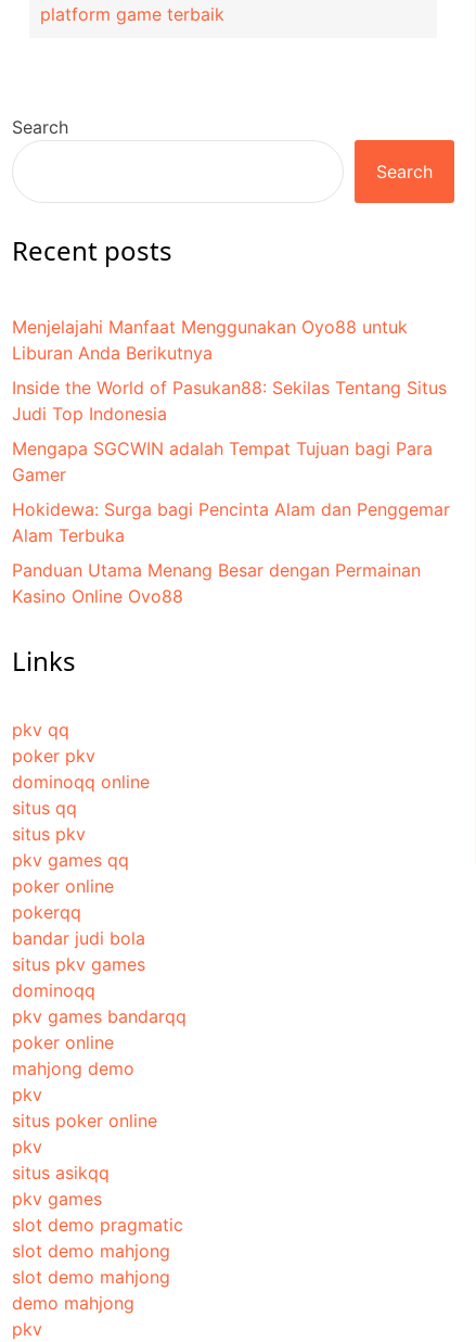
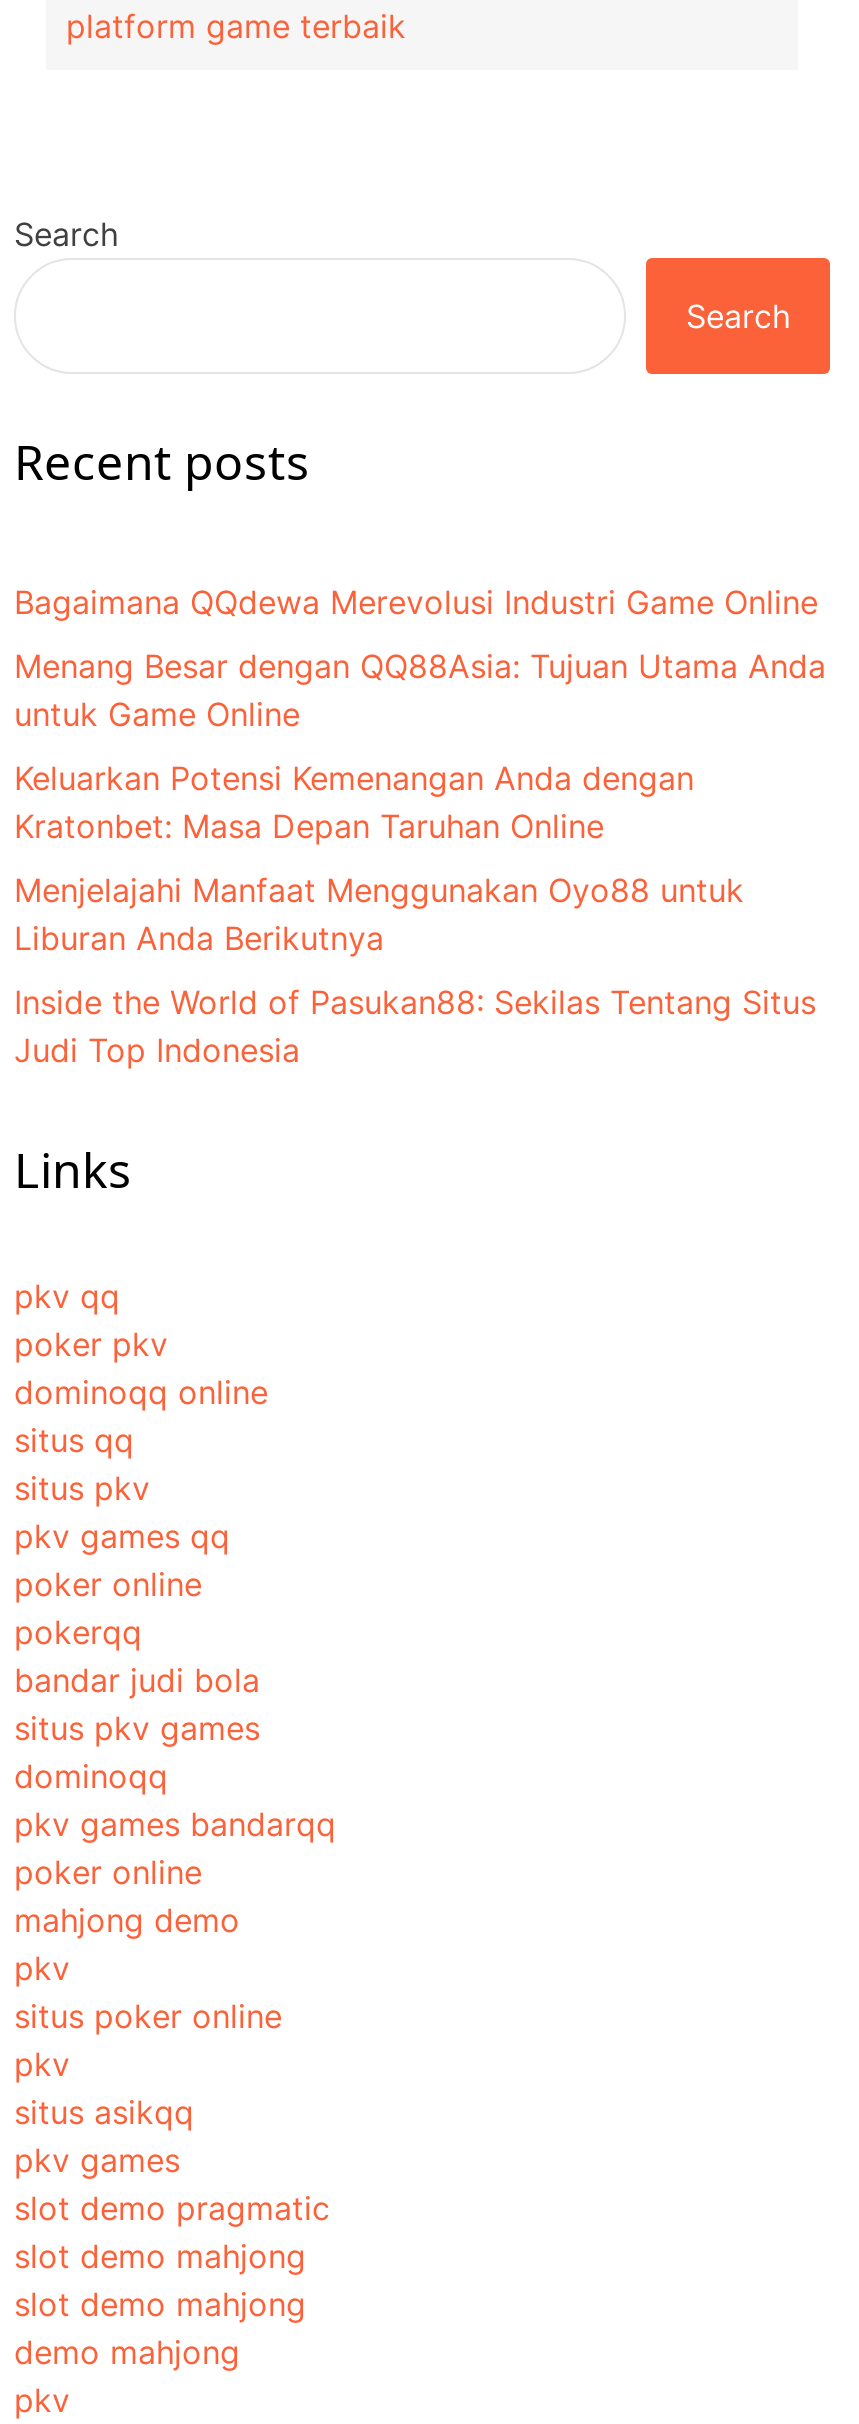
none -> [14,581,826,845] Bagaimana QQdewa Merevolusi Industri Game Online | Menang Besar dengan QQ88Asia: Tujuan Utama Anda | untuk Game Online | Keluarkan Potensi Kemenangan Anda dengan | Kratonbet: Masa Depan Taruhan Online
moved [12,316,447,424] -> [14,869,816,1069]: Menjelajahi Manfaat Menggunakan Oyo88 untuk | Liburan Anda Berikutnya | Inside the World of Pasukan88: Sekilas Tentang Situs | Judi Top Indonesia
[12,437,450,607] Mengapa SGCWIN adalah Tempat Tujuan bagi Para | Gamer | Hokidewa: Surga bagi Pencinta Alam dan Penggemar | Alam Terbuka | Panduan Utama Menang Besar dengan Permainan | Kasino Online Ovo88 -> none

